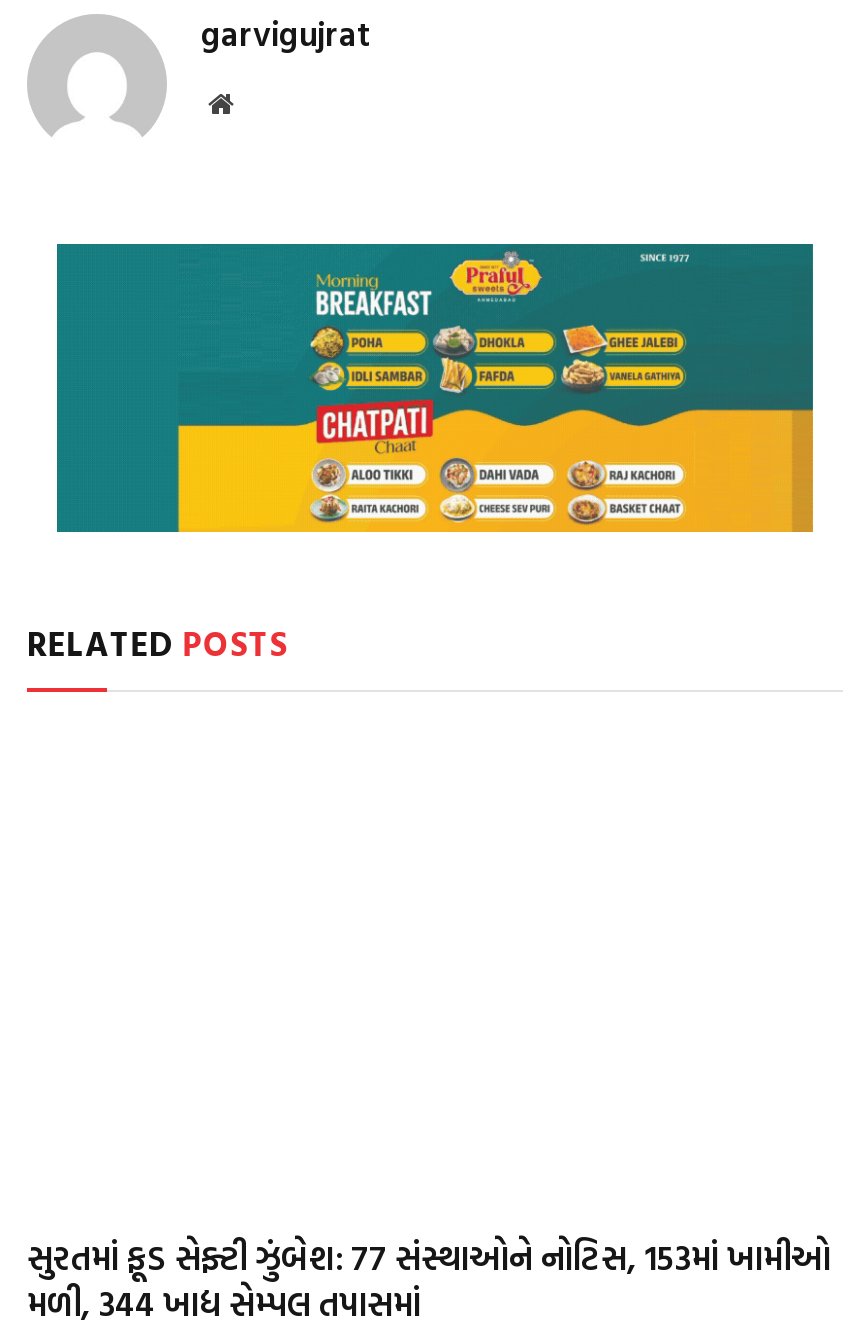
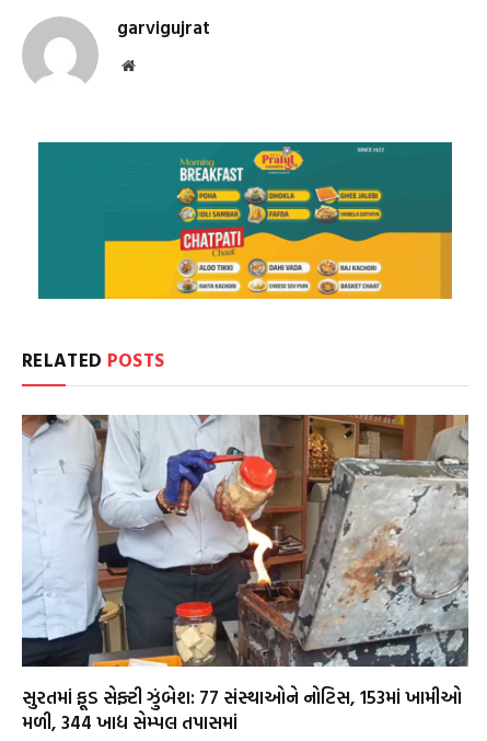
none -> [21,414,469,668] [image]

